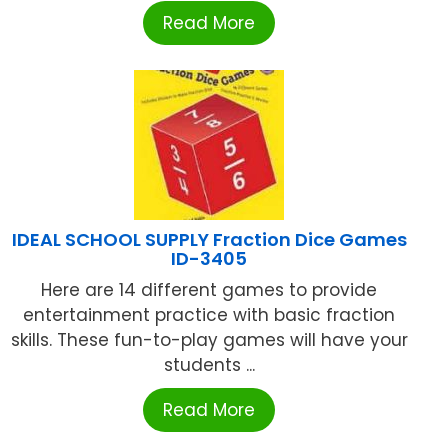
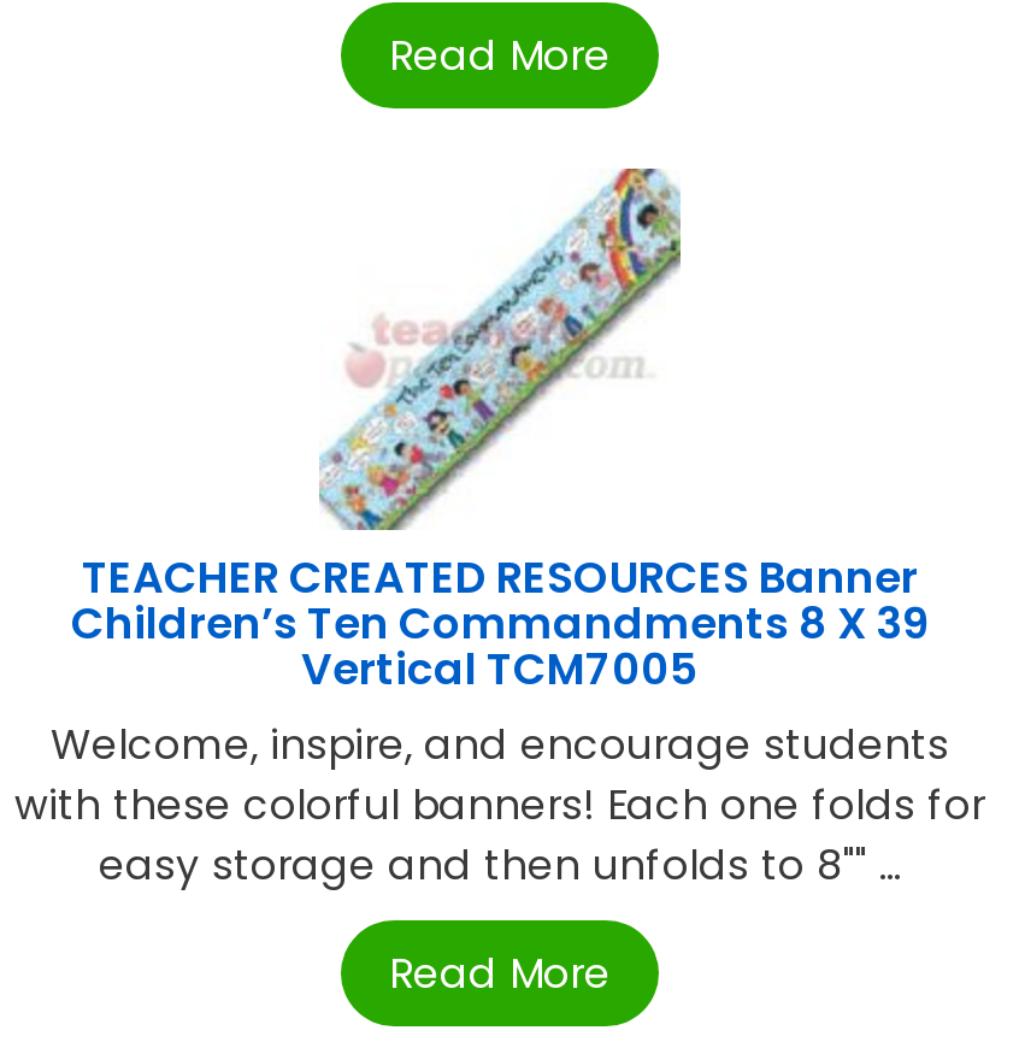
[10,69,407,377] [image] | IDEAL SCHOOL SUPPLY Fraction Dice Games | ID-3405 | Here are 14 different games to provide | entertainment practice with basic fraction | skills. These fun-to-play games will have your | students ... -> [14,169,985,895] [image] | TEACHER CREATED RESOURCES Banner | Children’s Ten Commandments 8 X 39 | Vertical TCM7005 | Welcome, inspire, and encourage students | with these colorful banners! Each one folds for | easy storage and then unfolds to 8"" ...

